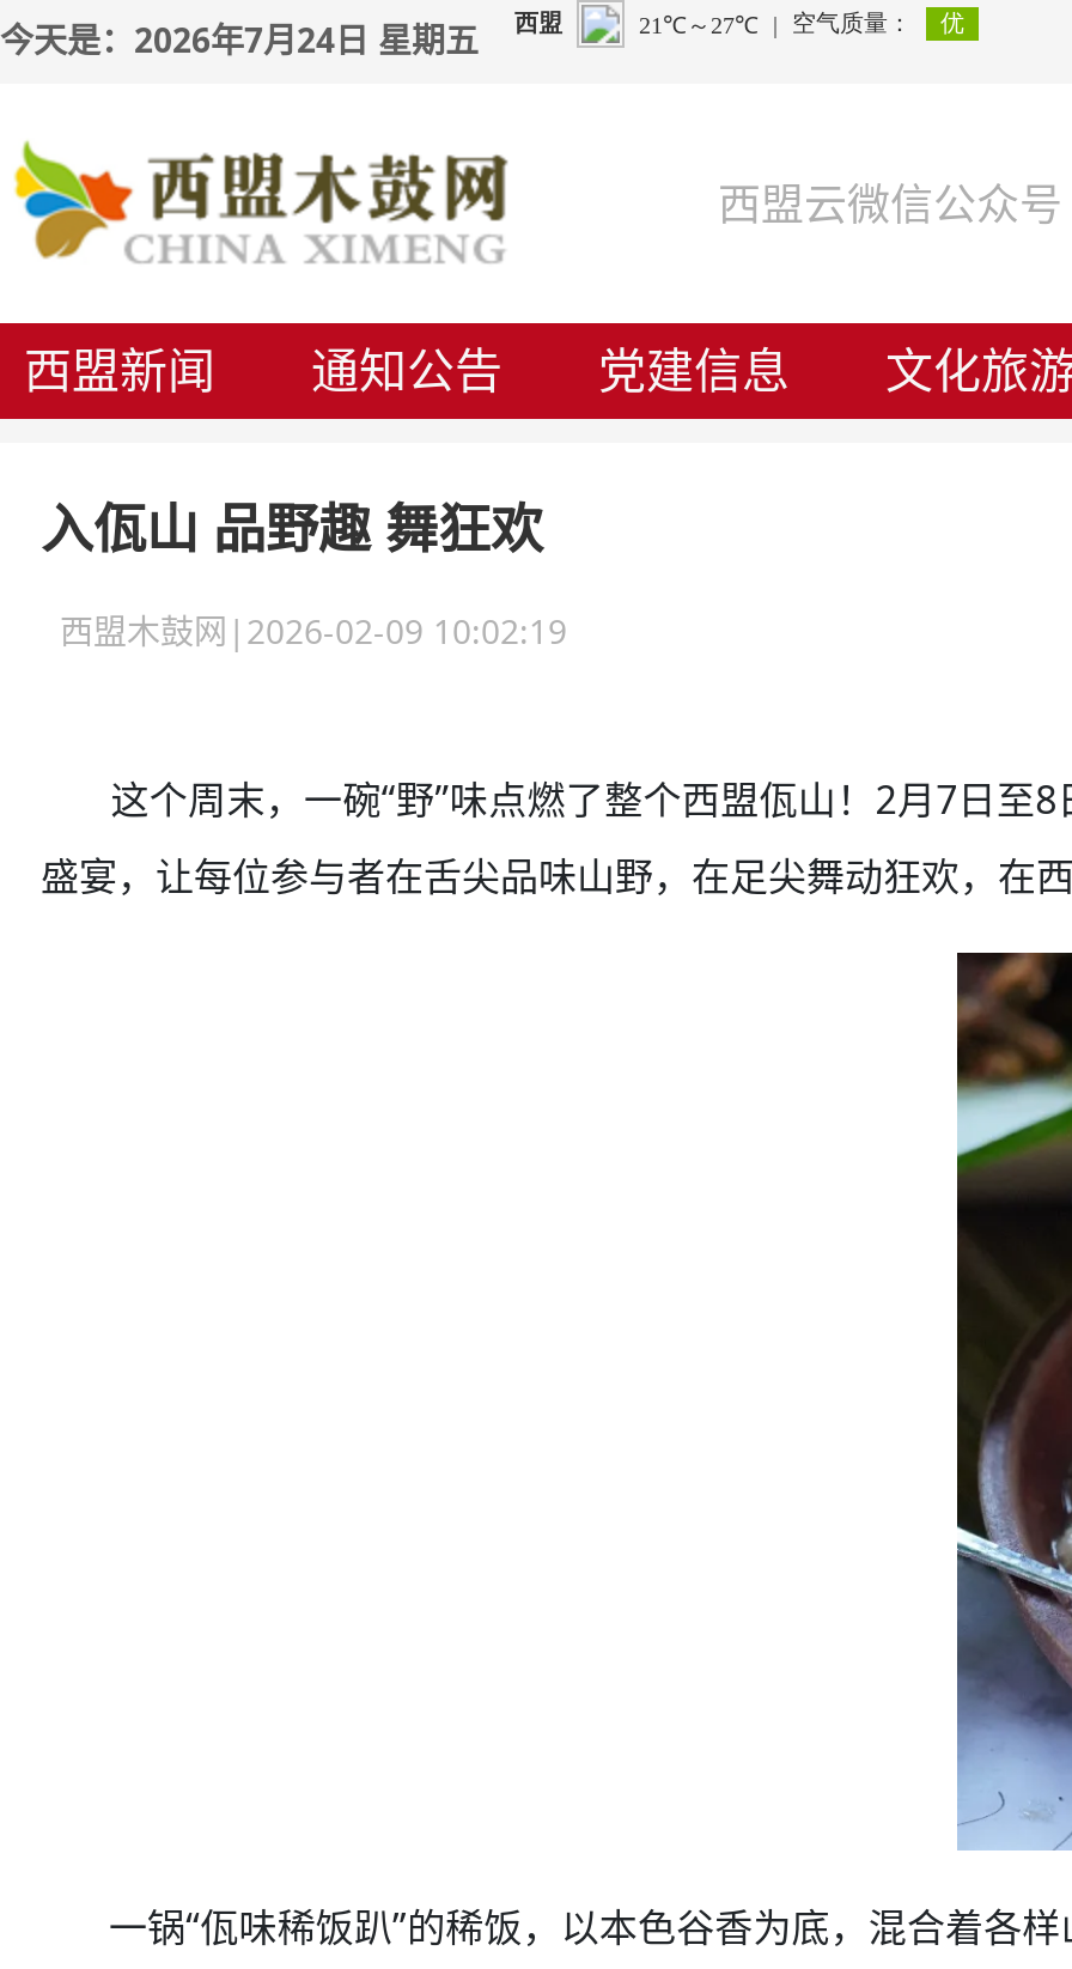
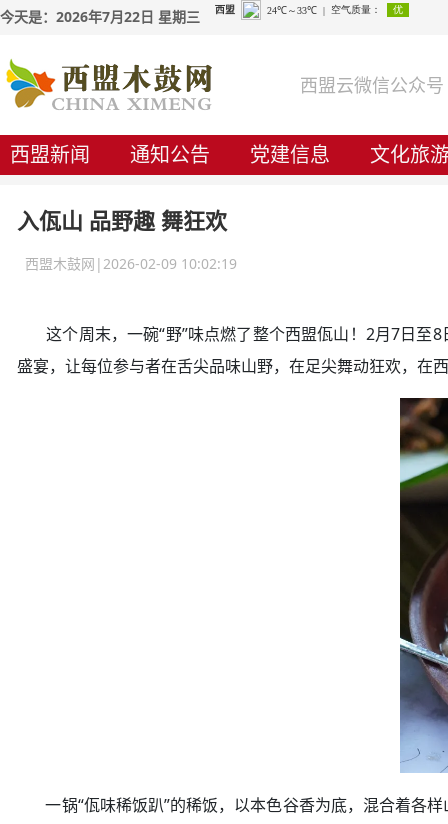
[0,17,479,62] 今天是：2026年7月24日 星期五 -> [0,7,200,26] 今天是：2026年7月22日 星期三

